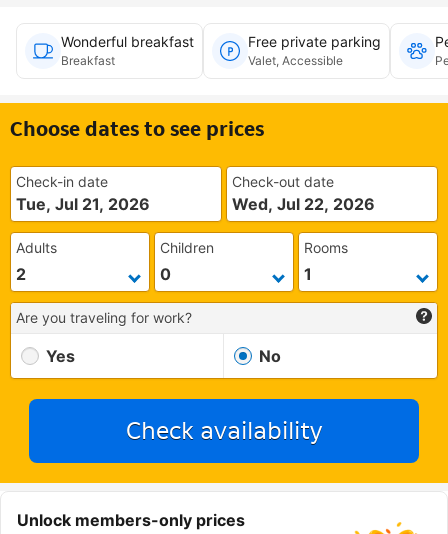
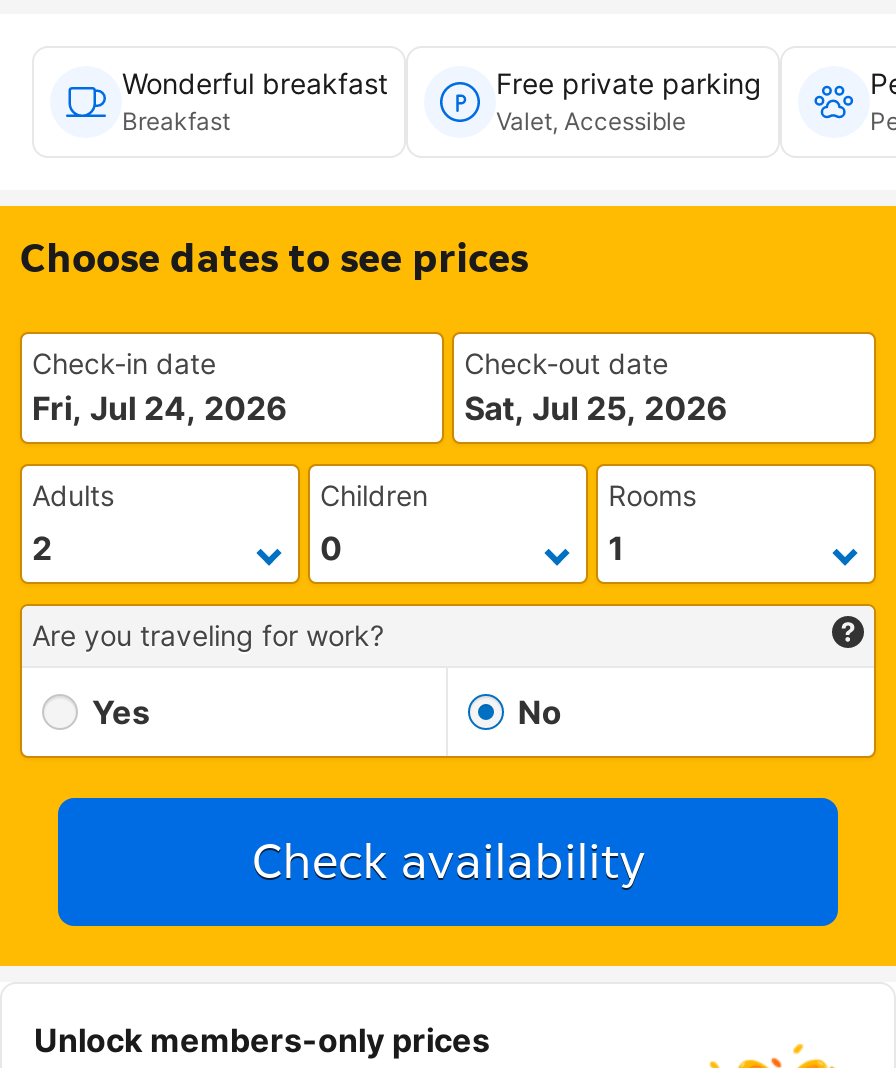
[16,194,150,214] Tue, Jul 21, 2026 -> [32,388,288,428] Fri, Jul 24, 2026
[232,194,375,214] Wed, Jul 22, 2026 -> [464,388,728,428] Sat, Jul 25, 2026

